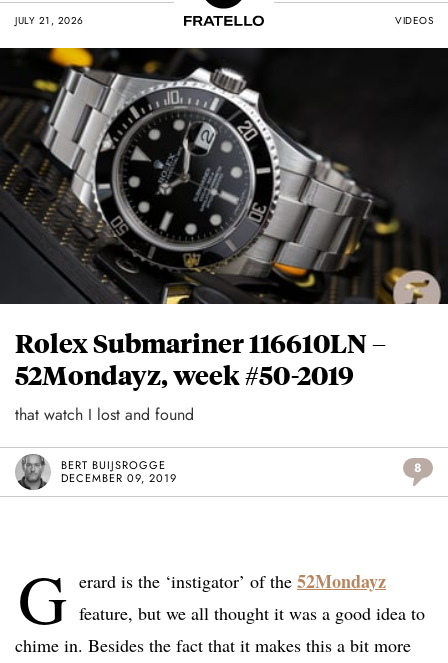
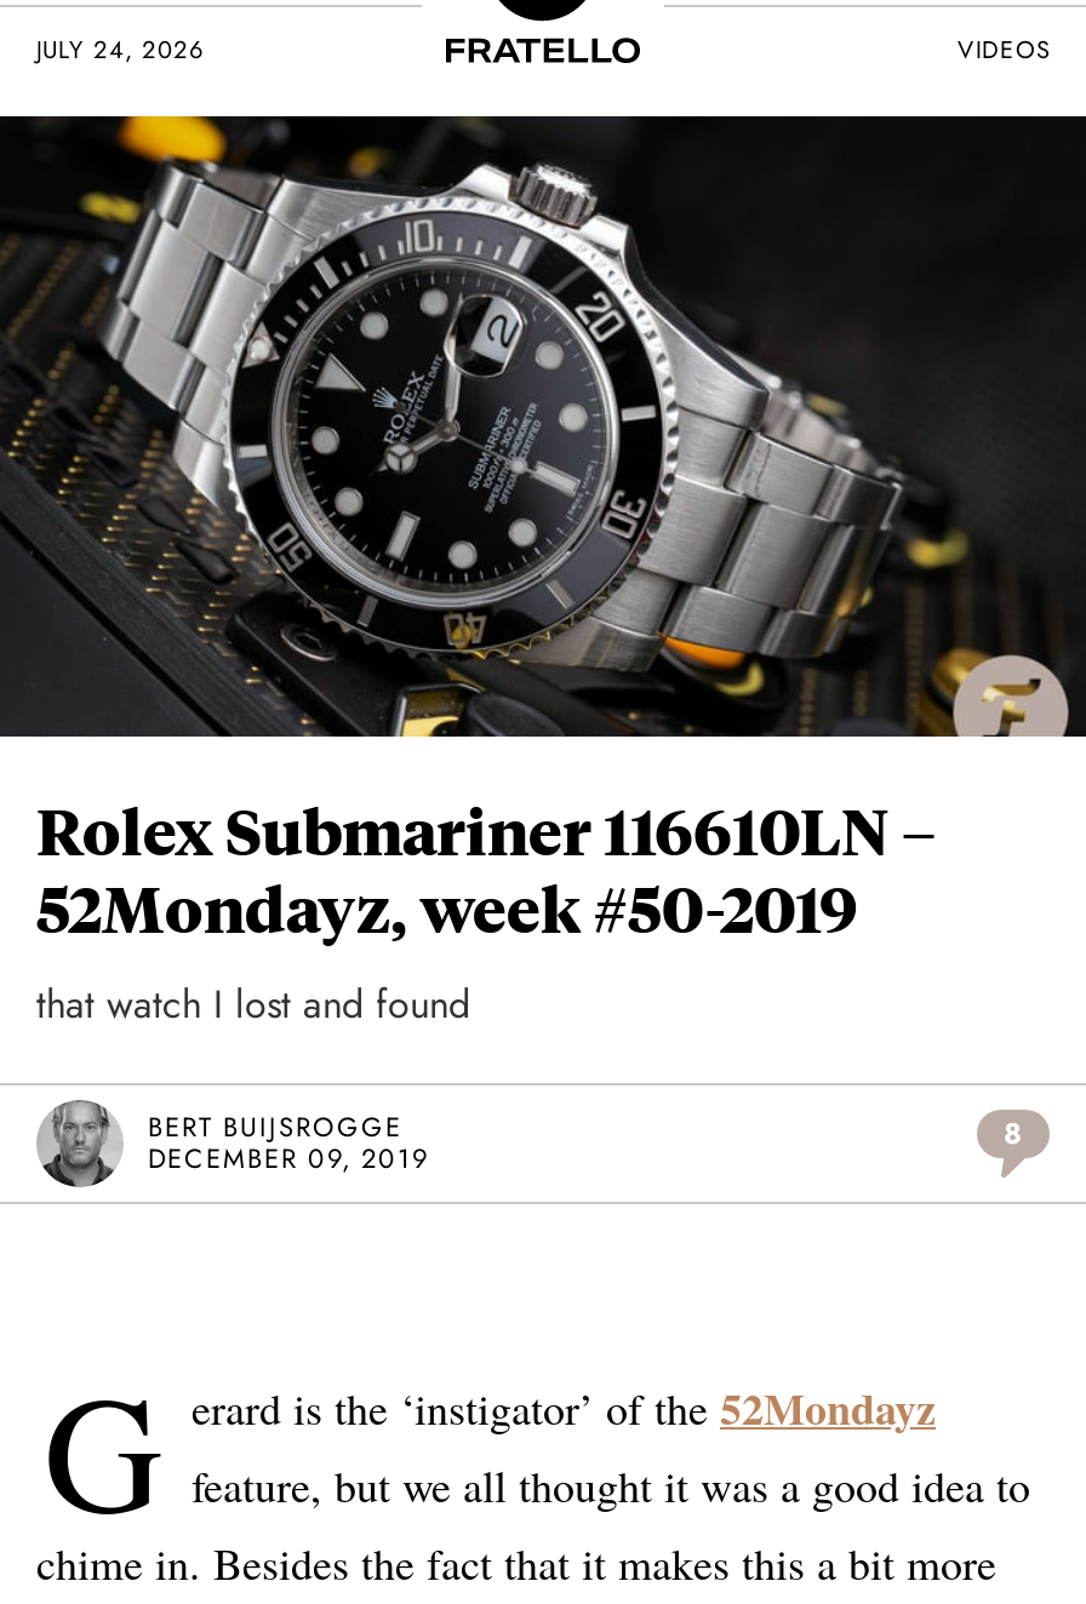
[15,13,83,28] JULY 21, 2026 -> [36,31,205,68] JULY 24, 2026

